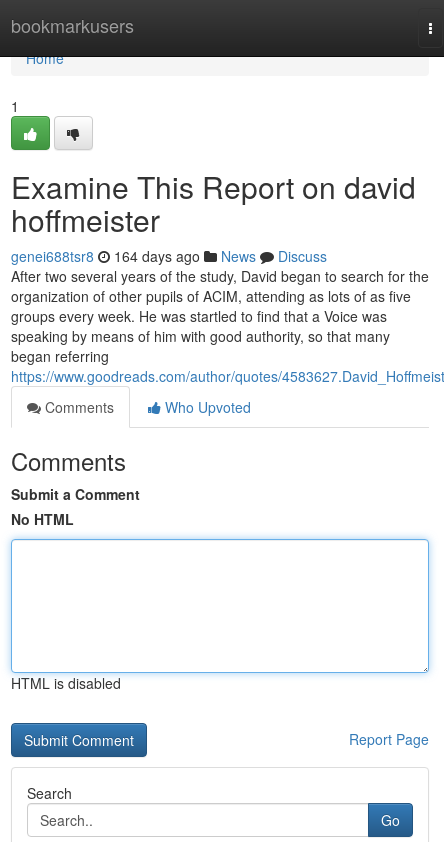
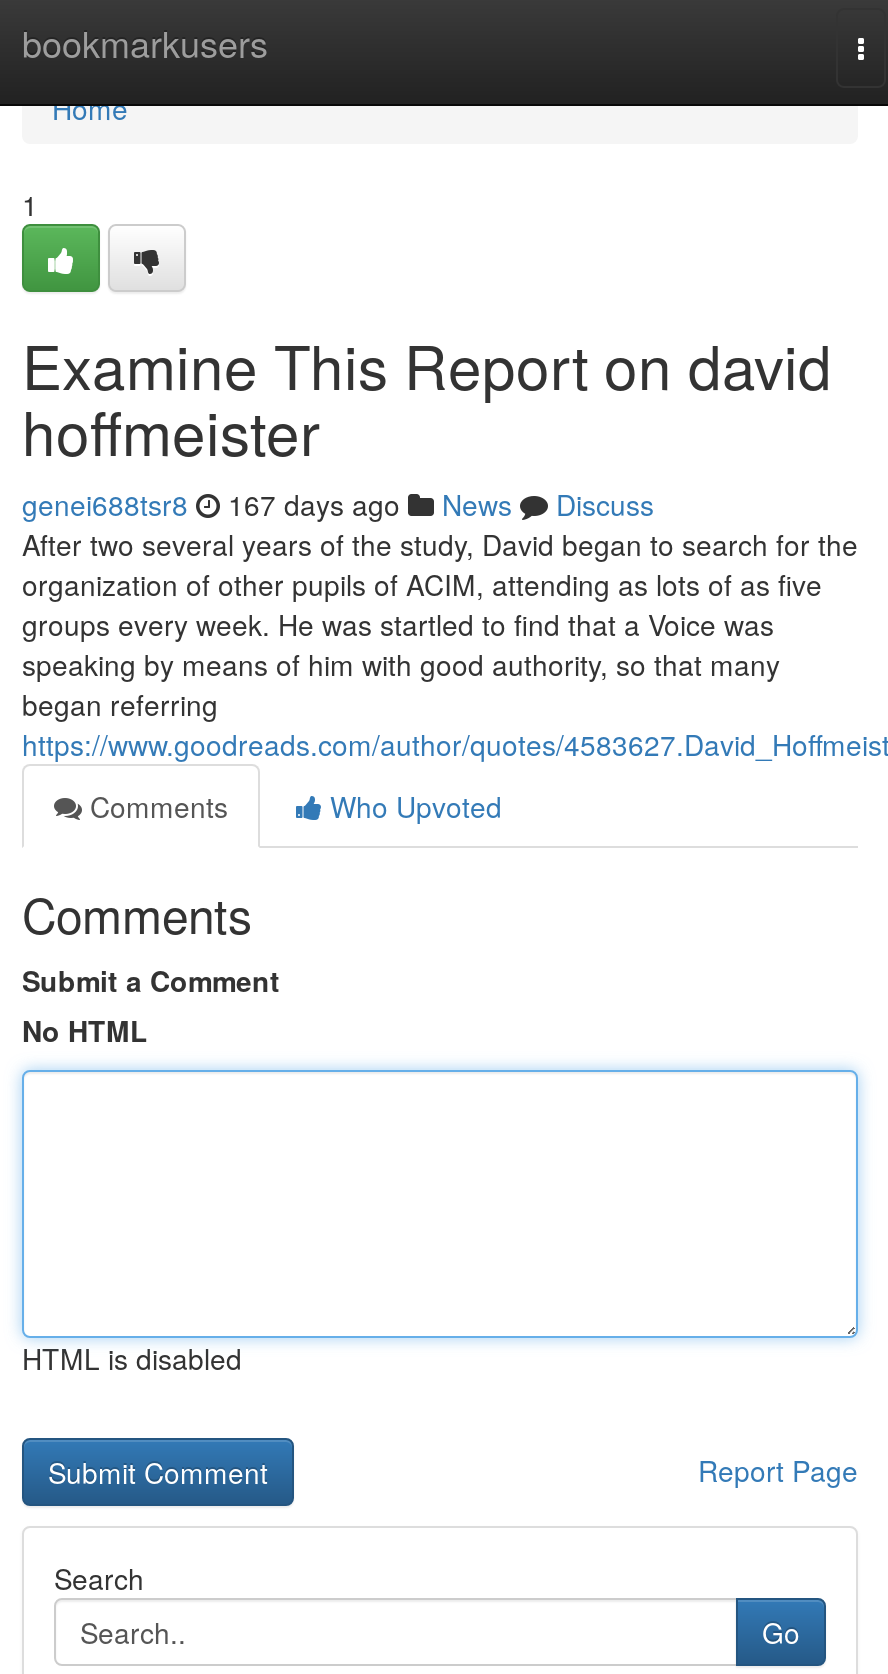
[11,246,327,266] genei688tsr8 164 days ago News Discuss -> [22,484,654,524] genei688tsr8 167 days ago News Discuss

